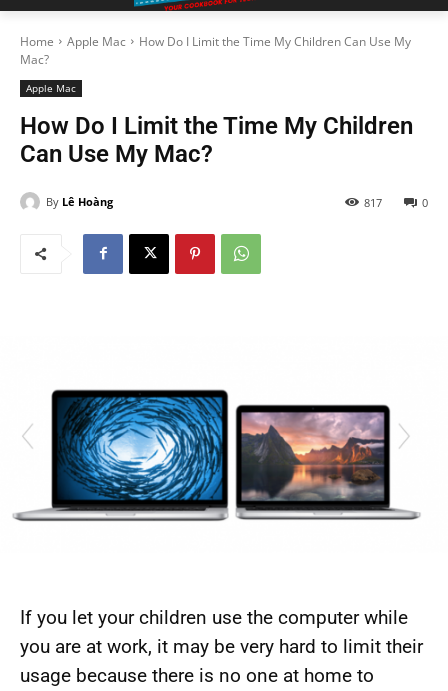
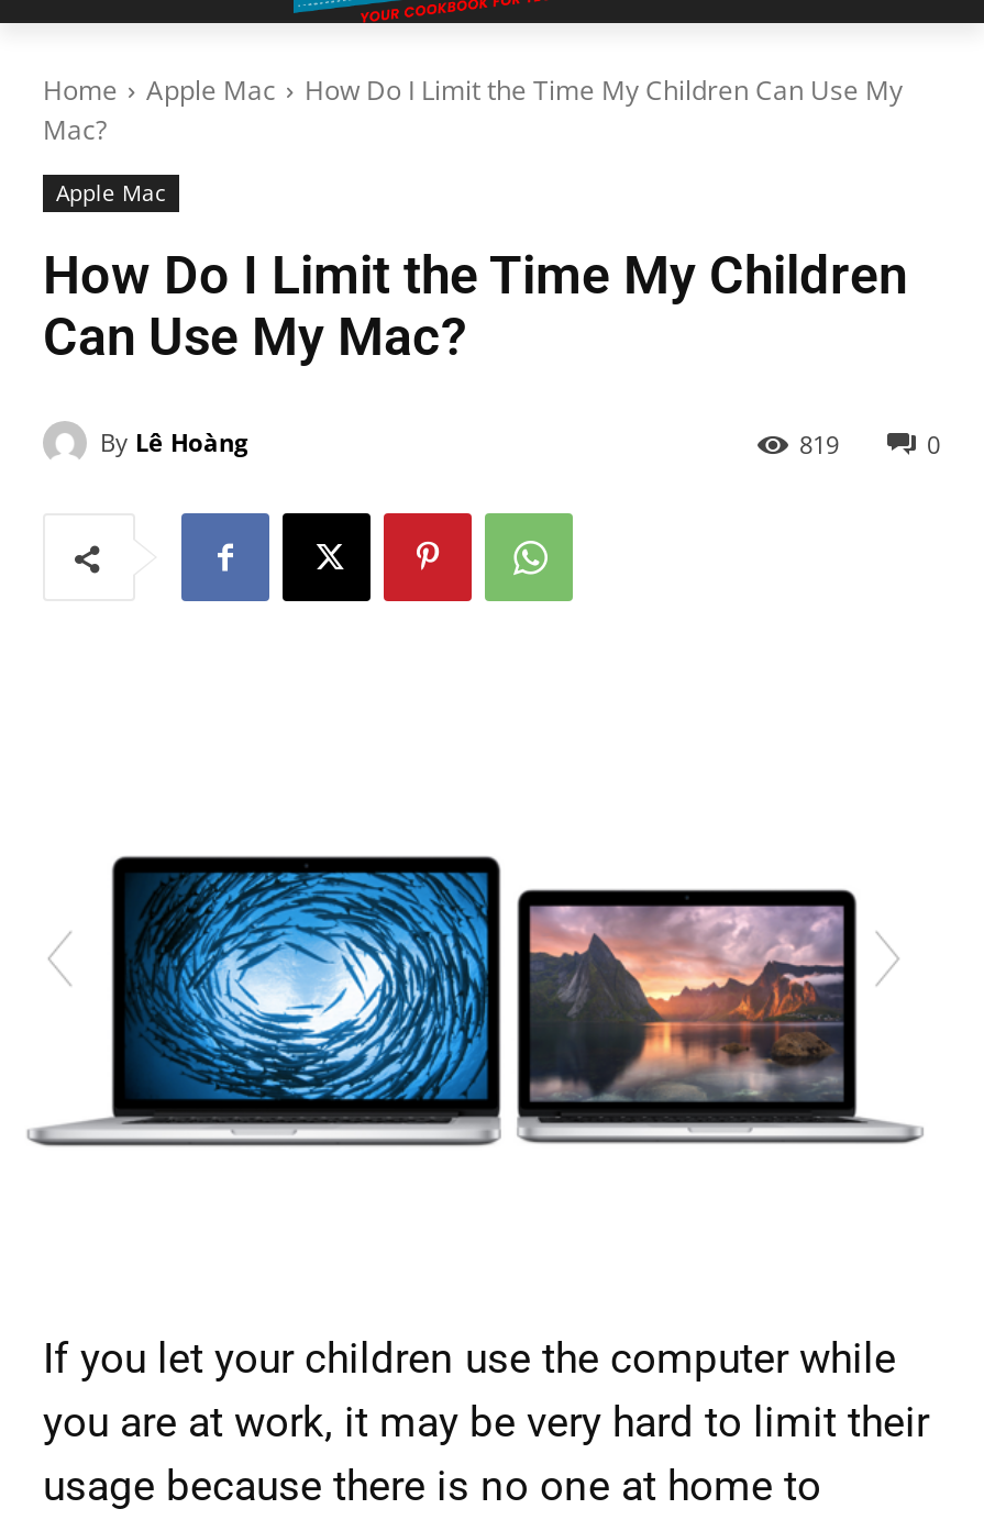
[364,195,382,210] 817 -> [799,428,839,461] 819

